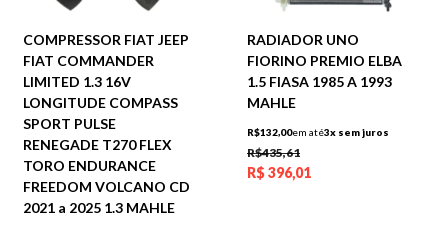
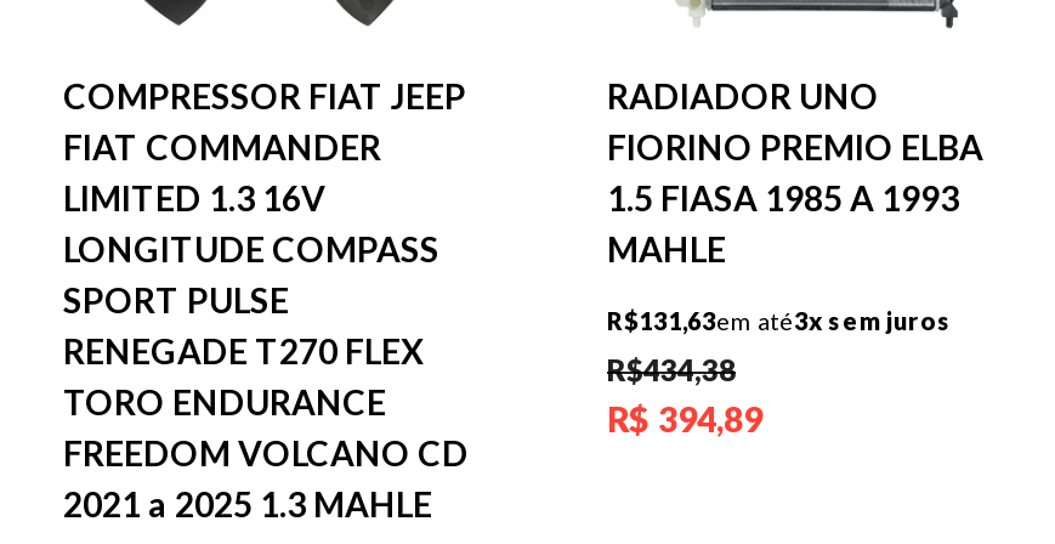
[247,126,389,138] R$132,00em até3x sem juros -> [607,307,952,336] R$131,63em até3x sem juros
[247,145,311,181] R$435,61 | R$396,01 -> [607,353,762,441] R$434,38 | R$394,89

